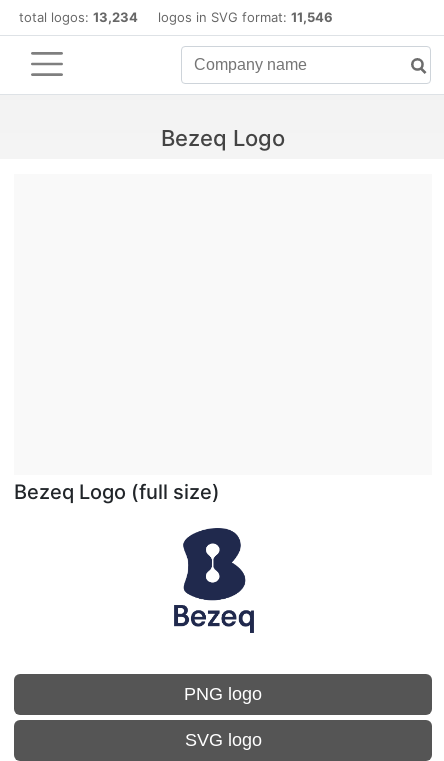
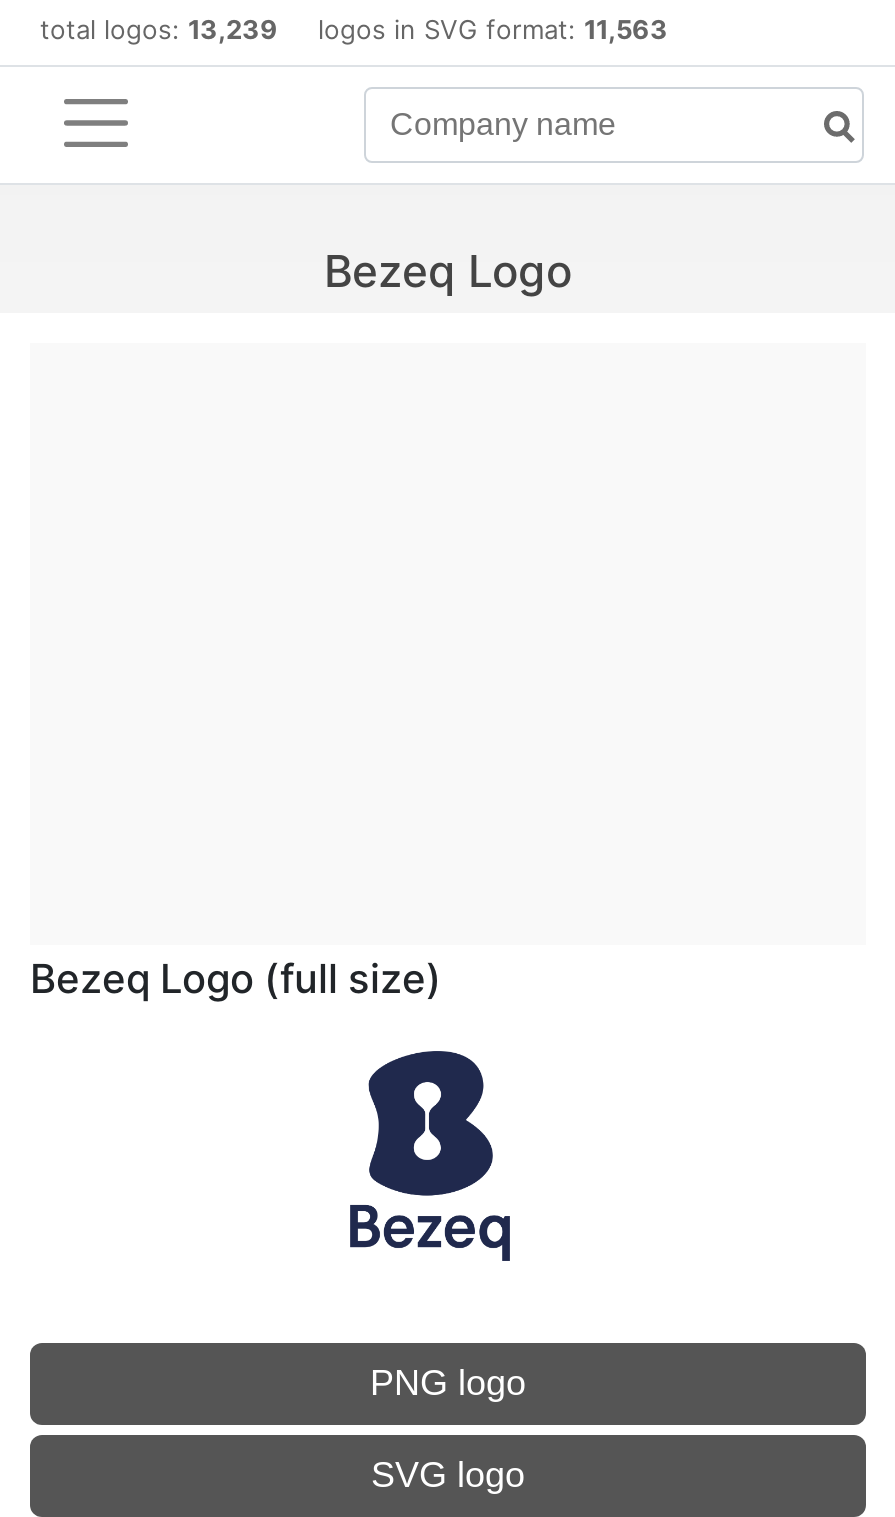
[19,9,333,25] total logos: 13,234 logos in SVG format: 11,546 -> [40,13,668,45] total logos: 13,239 logos in SVG format: 11,563

